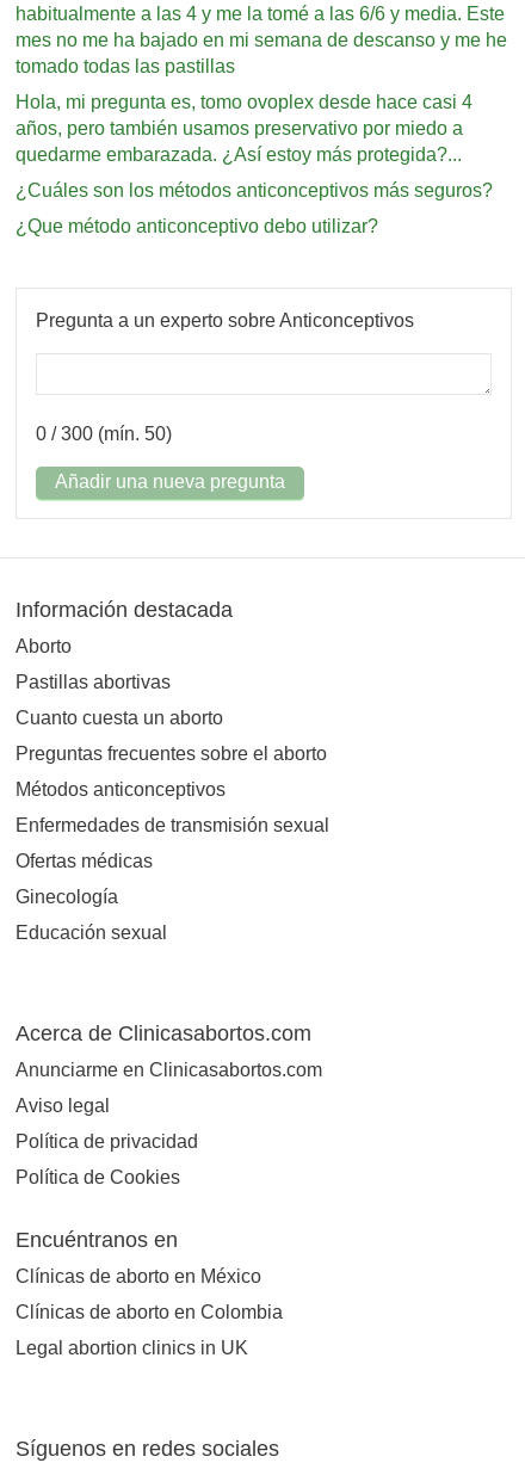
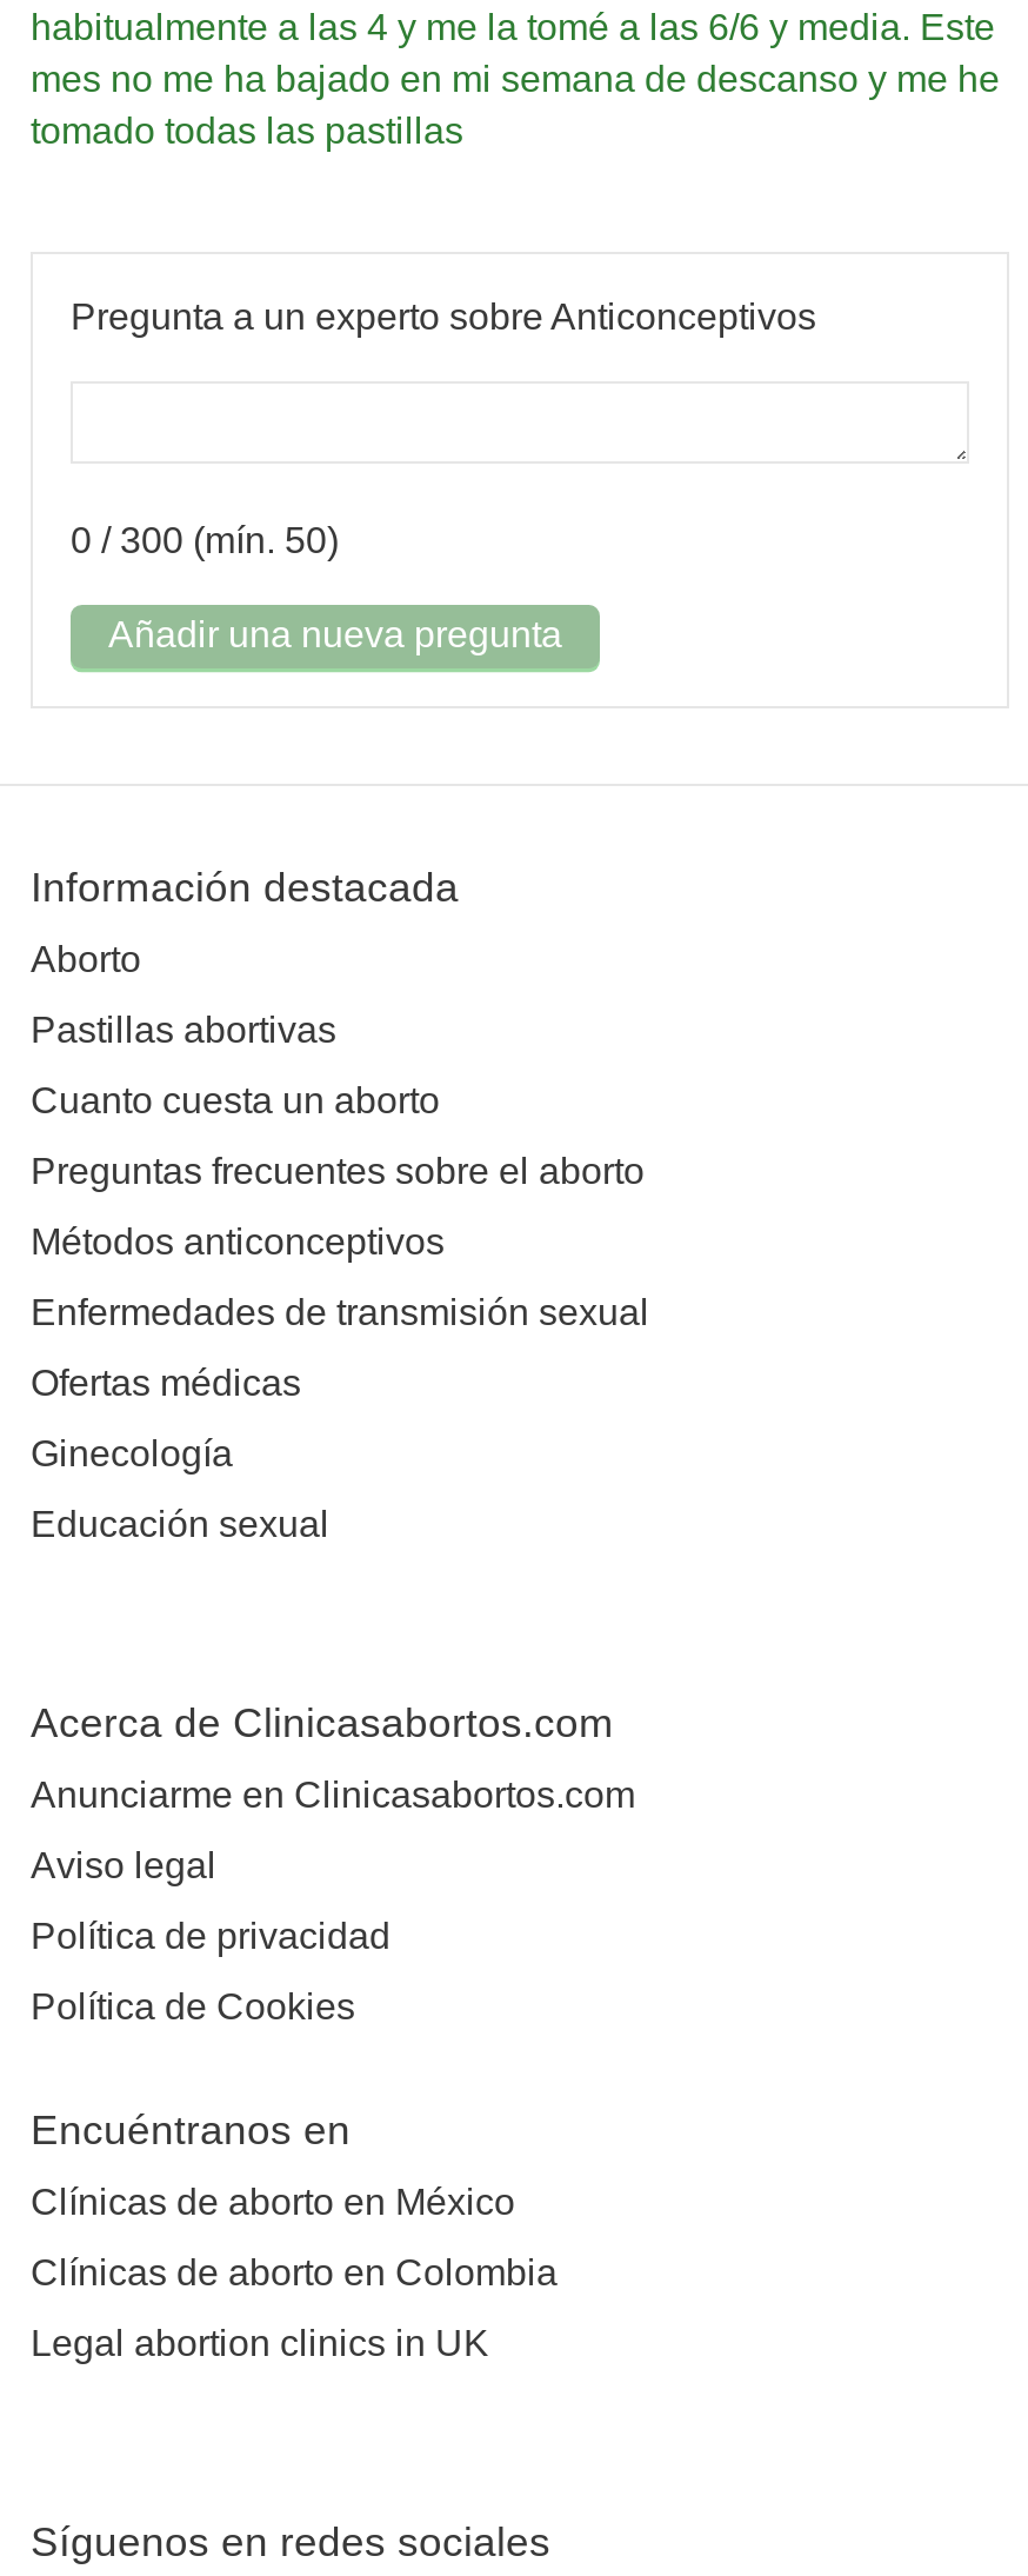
[16,91,493,236] Hola, mi pregunta es, tomo ovoplex desde hace casi 4 | años, pero también usamos preservativo por miedo a | quedarme embarazada. ¿Así estoy más protegida?... | ¿Cuáles son los métodos anticonceptivos más seguros? | ¿Que método anticonceptivo debo utilizar? -> none

